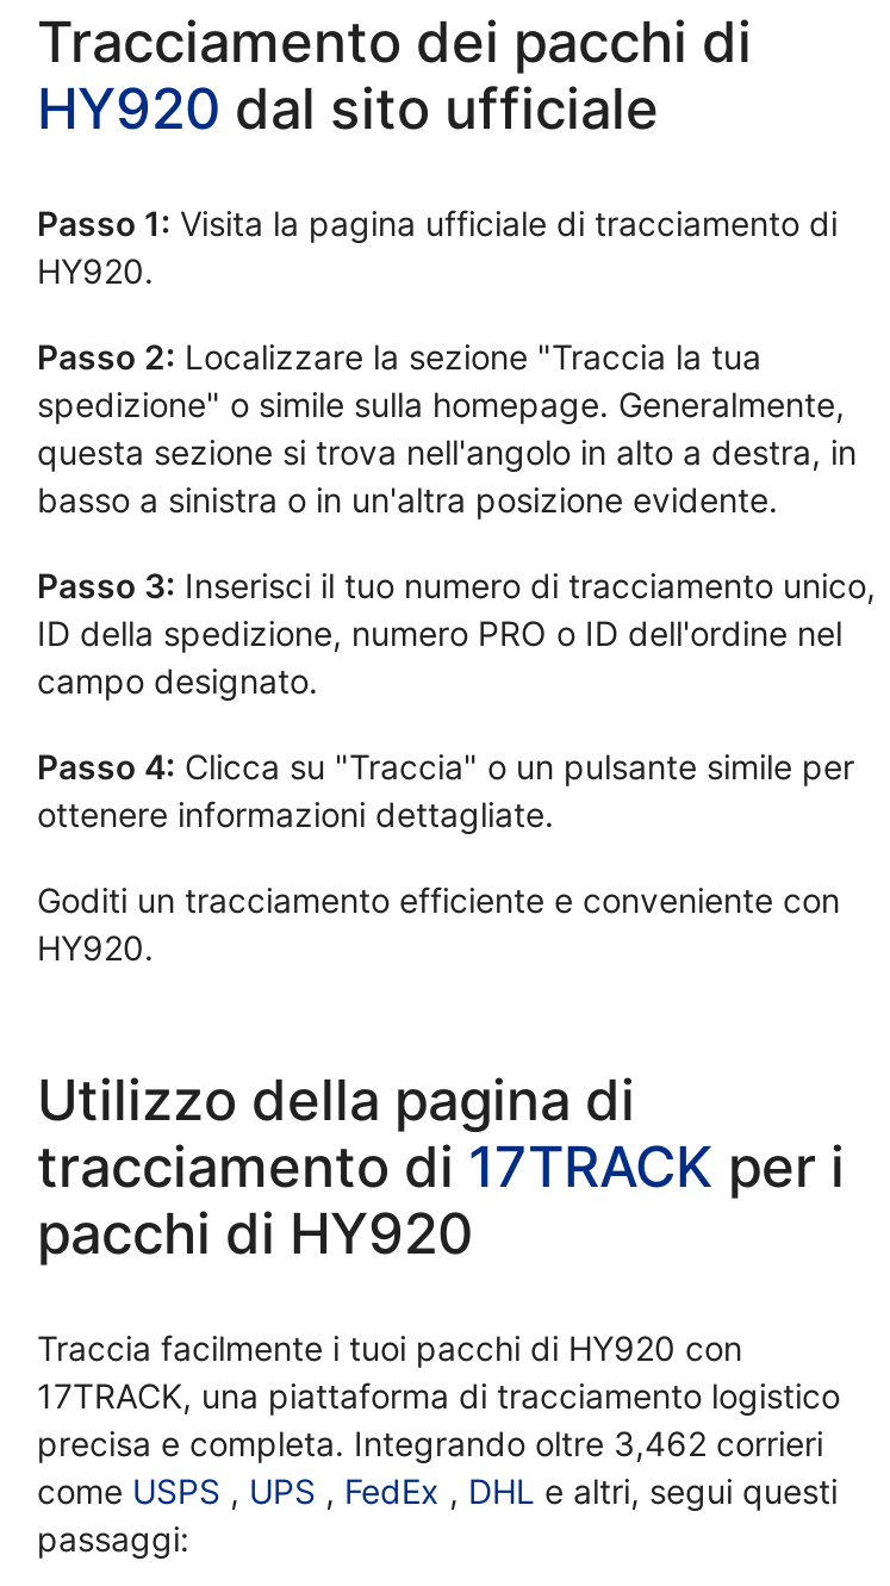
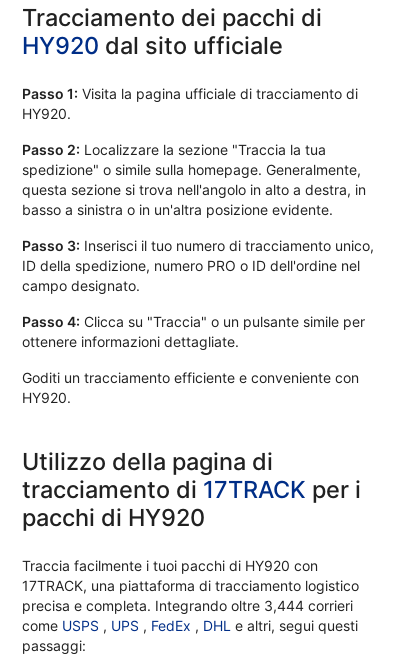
[37,1423,823,1463] precisa e completa. Integrando oltre 3,462 corrieri -> [22,597,353,614] precisa e completa. Integrando oltre 3,444 corrieri

